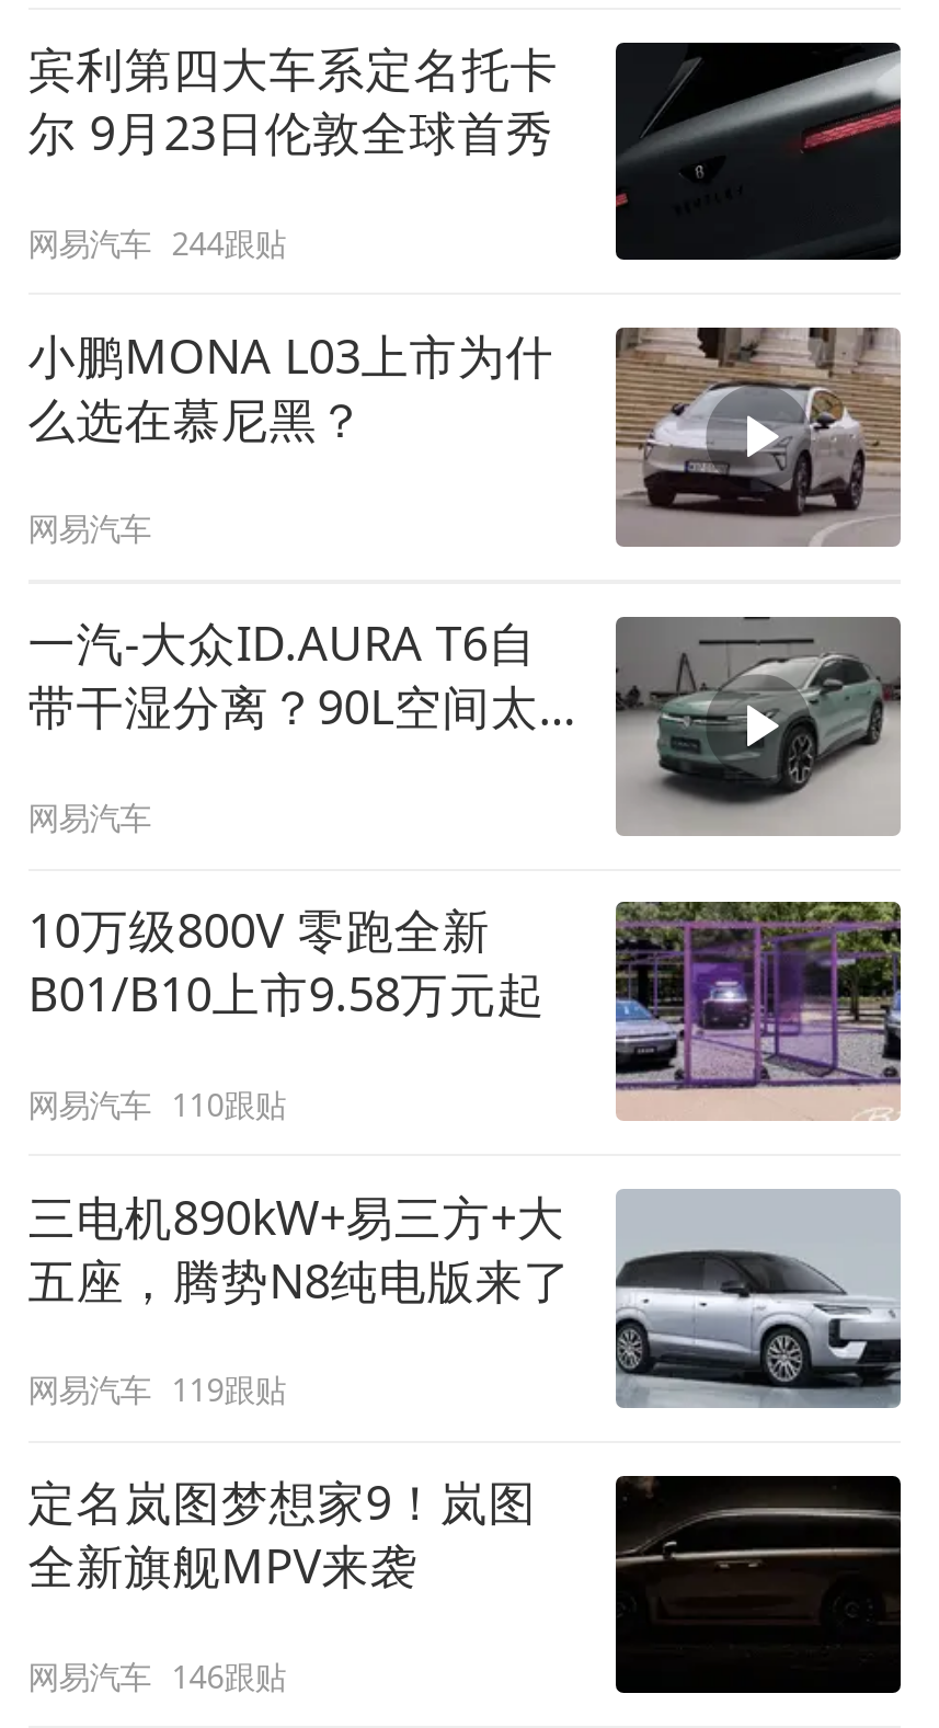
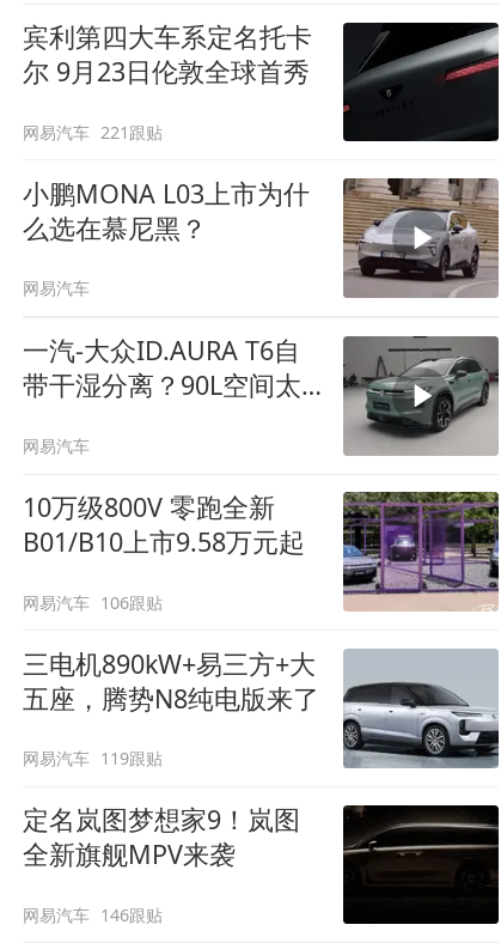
[28,222,286,263] 网易汽车 244跟贴 -> [22,121,163,143] 网易汽车 221跟贴
[28,1083,286,1124] 网易汽车 110跟贴 -> [22,591,163,613] 网易汽车 106跟贴

